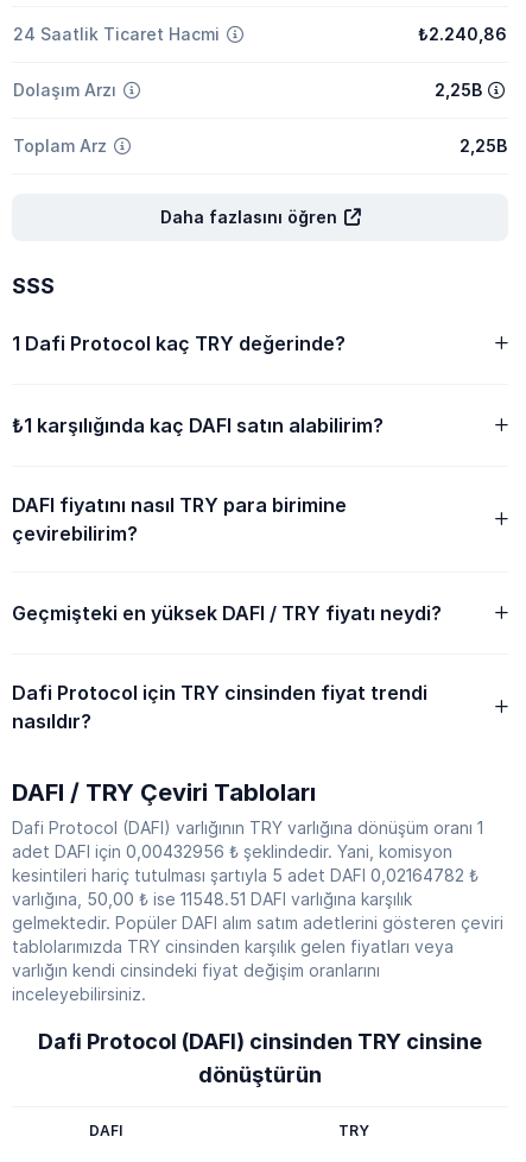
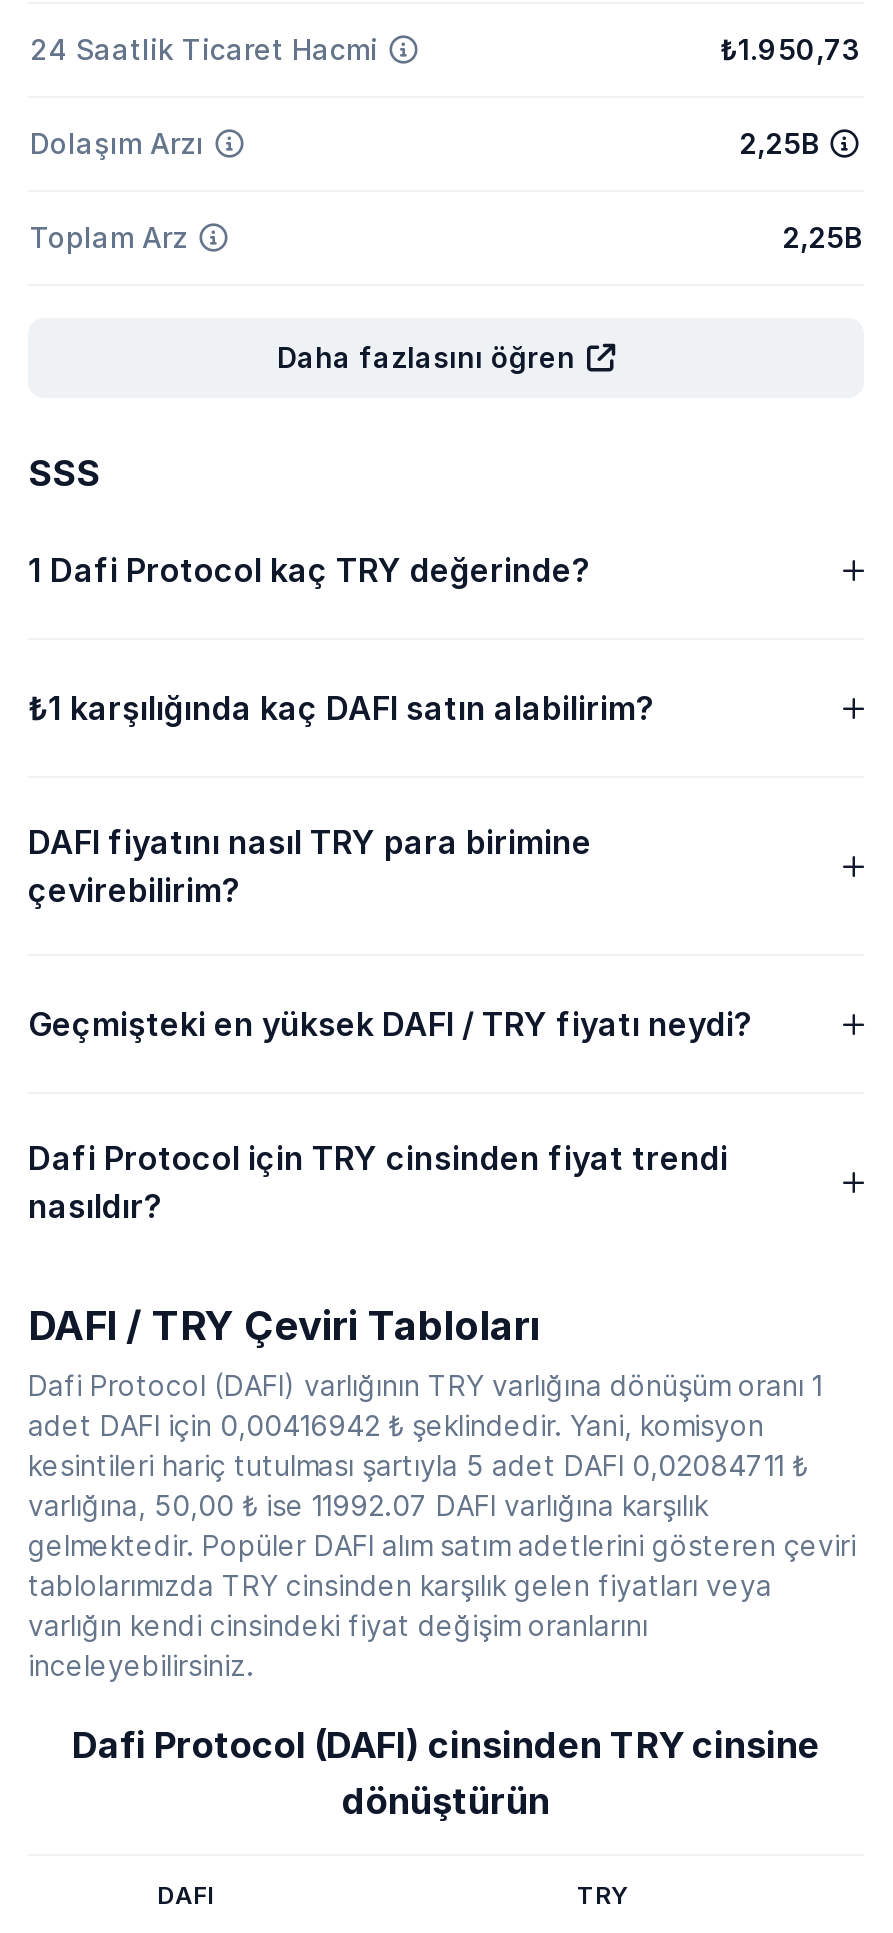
[418,24,507,44] ₺2.240,86 -> [720,32,862,66] ₺1.950,73
[12,841,452,861] adet DAFI için 0,00432956 ₺ şeklindedir. Yani, komisyon -> [28,1408,764,1442] adet DAFI için 0,00416942 ₺ şeklindedir. Yani, komisyon
[12,865,479,885] kesintileri hariç tutulması şartıyla 5 adet DAFI 0,02164782 ₺ -> [28,1448,808,1482] kesintileri hariç tutulması şartıyla 5 adet DAFI 0,02084711 ₺
[12,889,412,909] varlığına, 50,00 ₺ ise 11548.51 DAFI varlığına karşılık -> [28,1488,708,1522] varlığına, 50,00 ₺ ise 11992.07 DAFI varlığına karşılık

